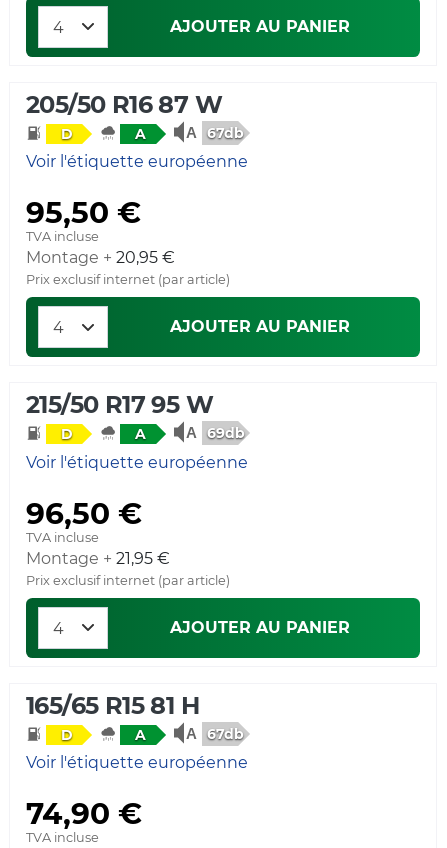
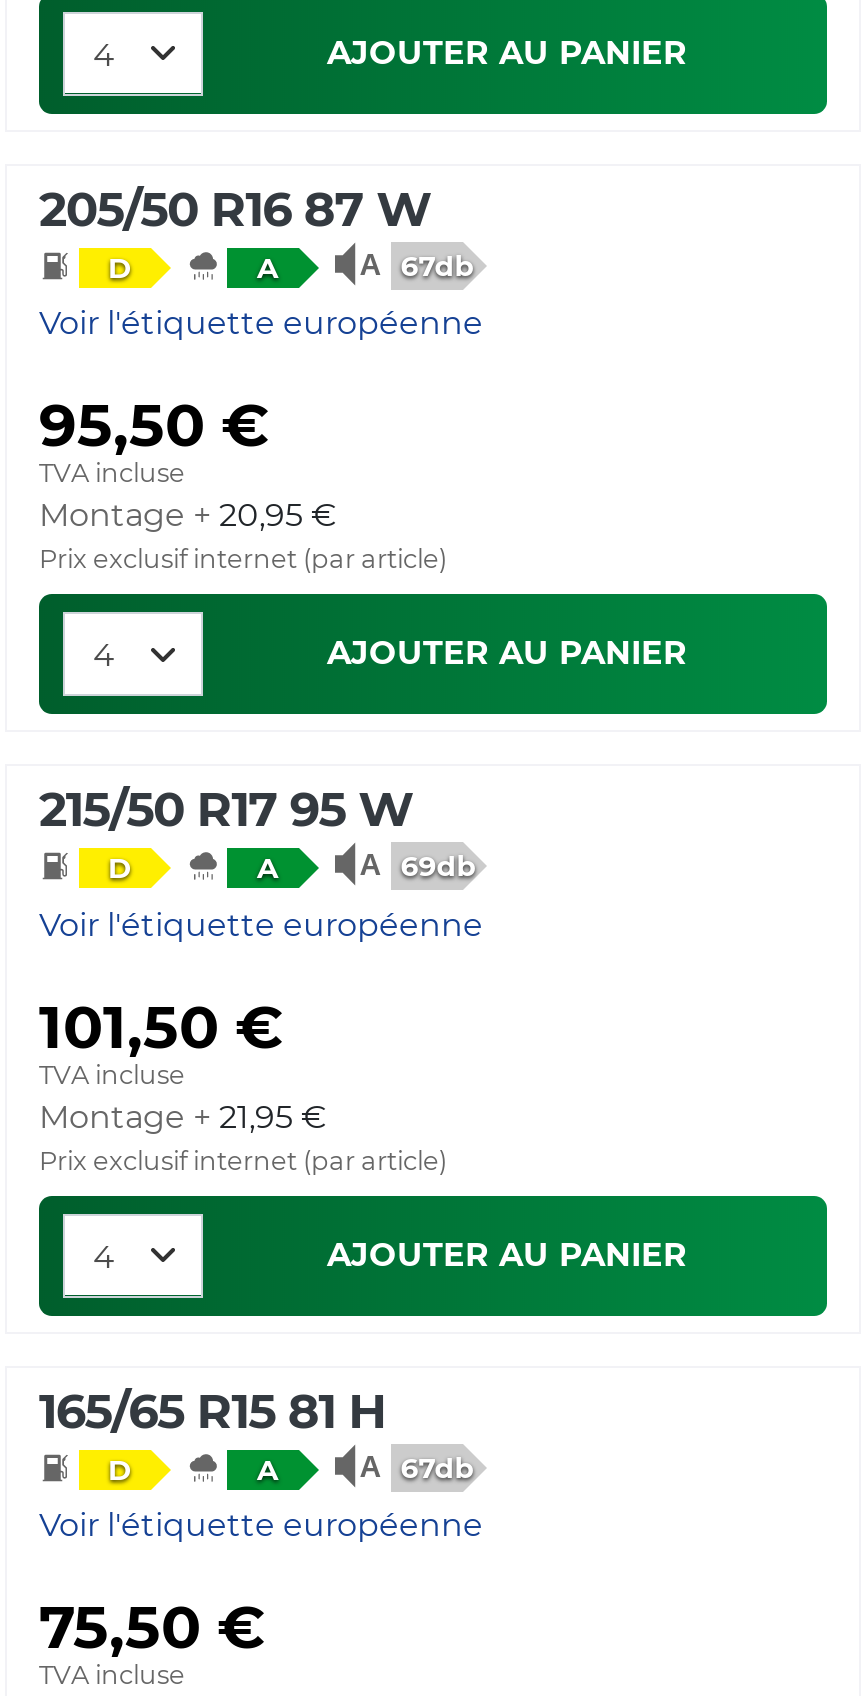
[26,494,142,530] 96,50 € -> [39,989,283,1061] 101,50 €
[26,795,142,831] 74,90 € -> [39,1590,265,1662] 75,50 €

